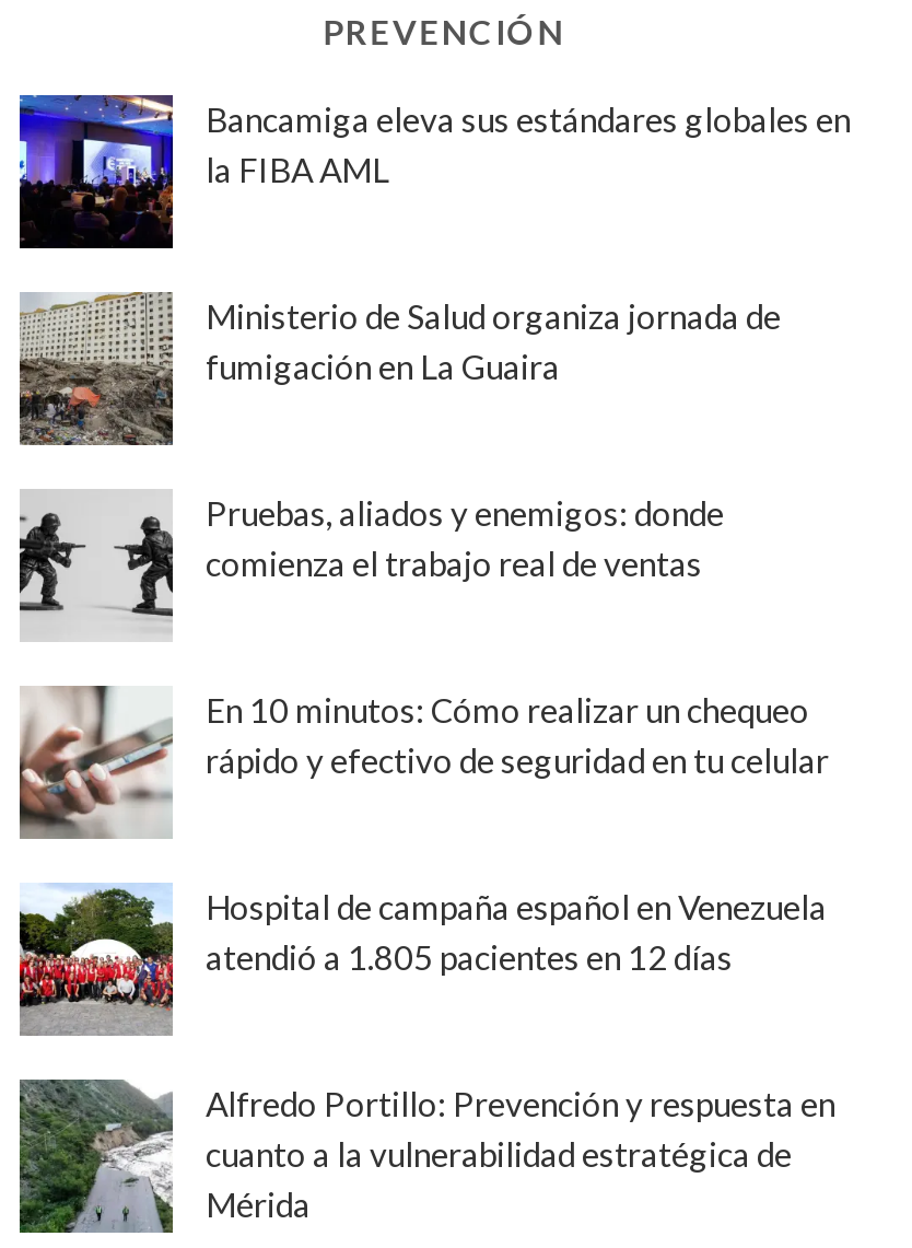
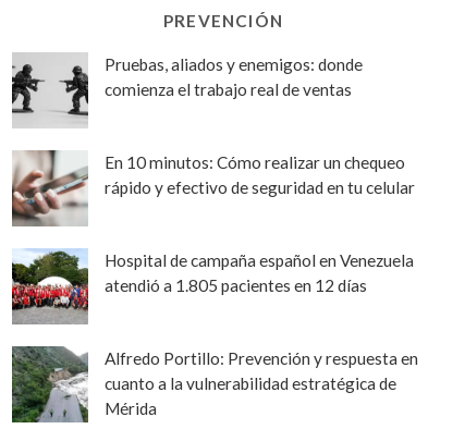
[17,93,851,250] [image] | Bancamiga eleva sus estándares globales en | la FIBA AML -> none
[20,290,781,447] [image] | Ministerio de Salud organiza jornada de | fumigación en La Guaira -> none

